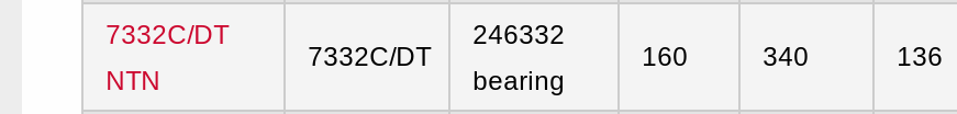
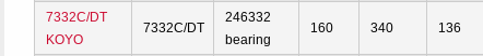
[106,66,161,96] NTN -> [46,32,83,47] KOYO

